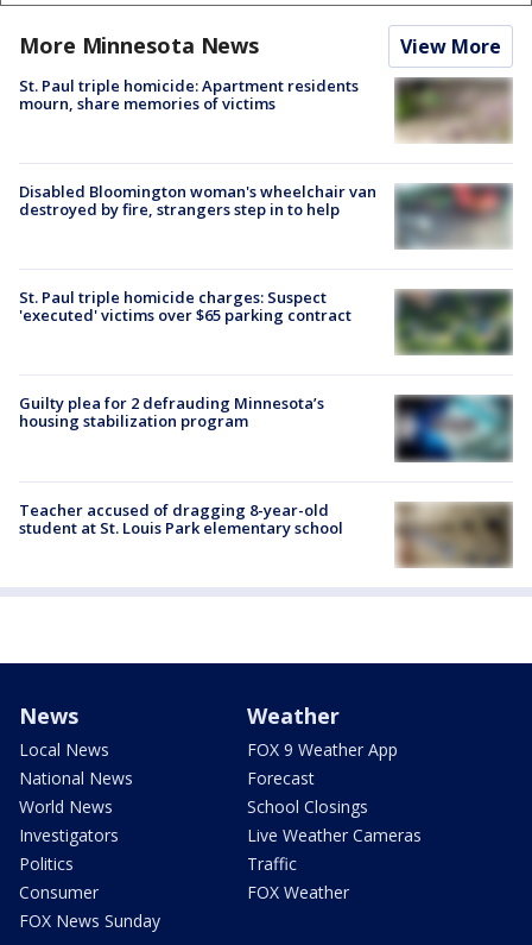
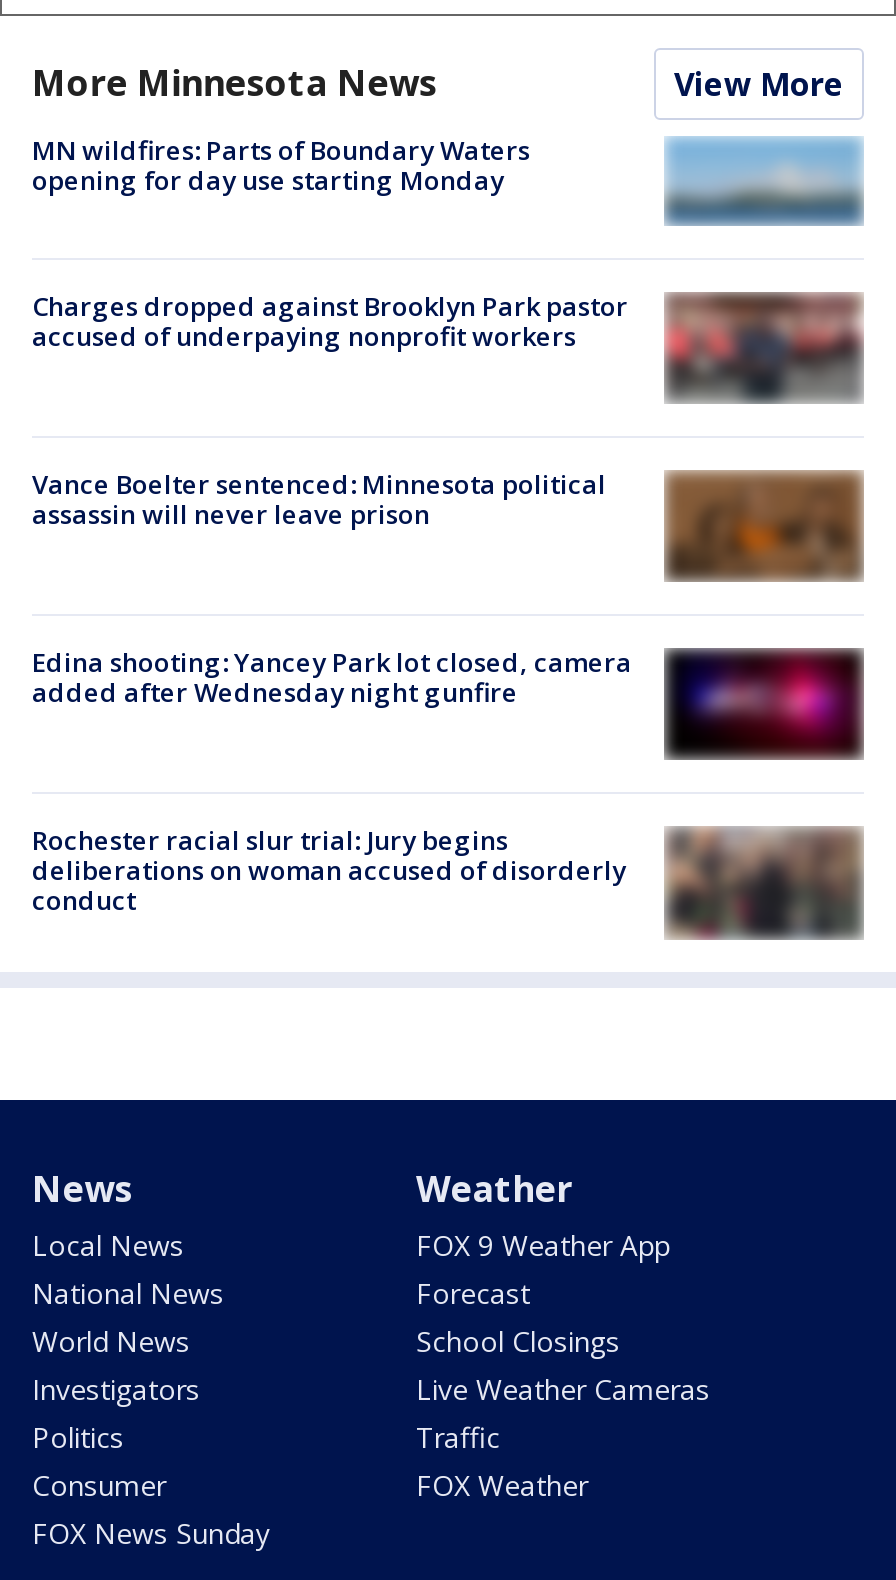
[19,74,359,114] St. Paul triple homicide: Apartment residents | mourn, share memories of victims -> [32,131,530,197] MN wildfires: Parts of Boundary Waters | opening for day use starting Monday
[394,77,513,144] [image] -> [666,136,864,226] [image]
[19,180,511,247] [image] | Disabled Bloomington woman's wheelchair van | destroyed by fire, strangers step in to help -> [32,287,862,400] [image] | Charges dropped against Brooklyn Park pastor | accused of underpaying nonprofit workers
[19,287,512,355] [image] | St. Paul triple homicide charges: Suspect | 'executed' victims over $65 parking contract -> [32,466,862,582] [image] | Vance Boelter sentenced: Minnesota political | assassin will never leave prison
[19,393,324,432] Guilty plea for 2 defrauding Minnesota’s | housing stabilization program -> [32,644,632,710] Edina shooting: Yancey Park lot closed, camera | added after Wednesday night gunfire
[397,395,513,462] [image] -> [666,646,862,760] [image]
[19,499,343,538] Teacher accused of dragging 8-year-old | student at St. Louis Park elementary school -> [32,823,626,919] Rochester racial slur trial: Jury begins | deliberations on woman accused of disorderly | conduct
[397,502,502,568] [image] -> [666,826,850,936] [image]

